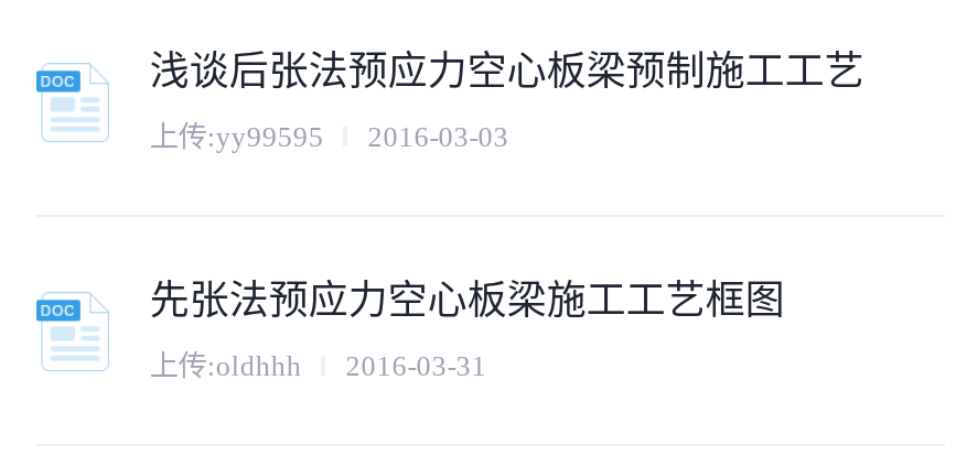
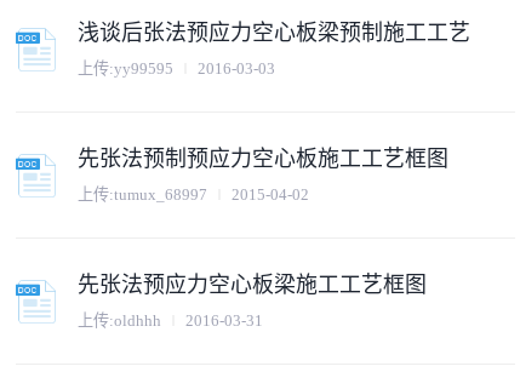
none -> [78,147,449,203] 先张法预制预应力空心板施工工艺框图 | 上传:tumux_68997 | 2015-04-02

